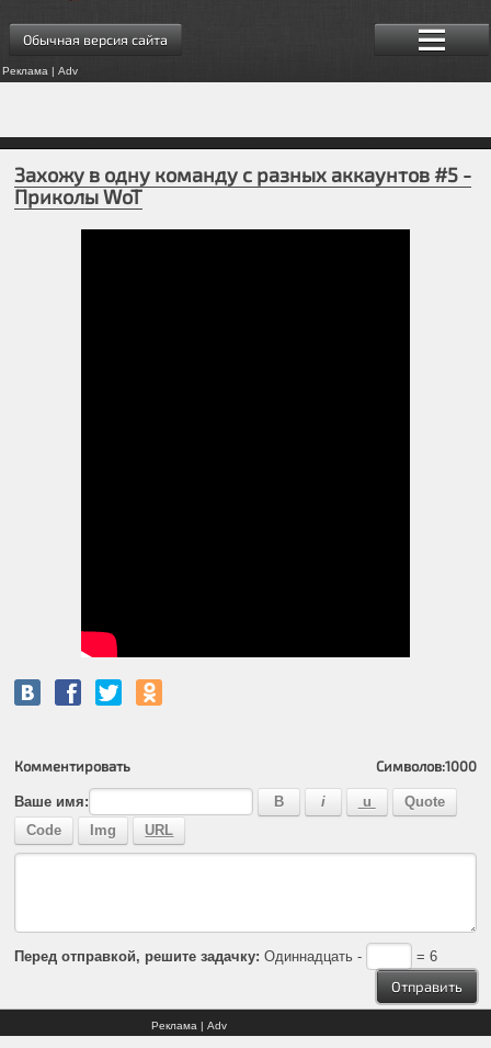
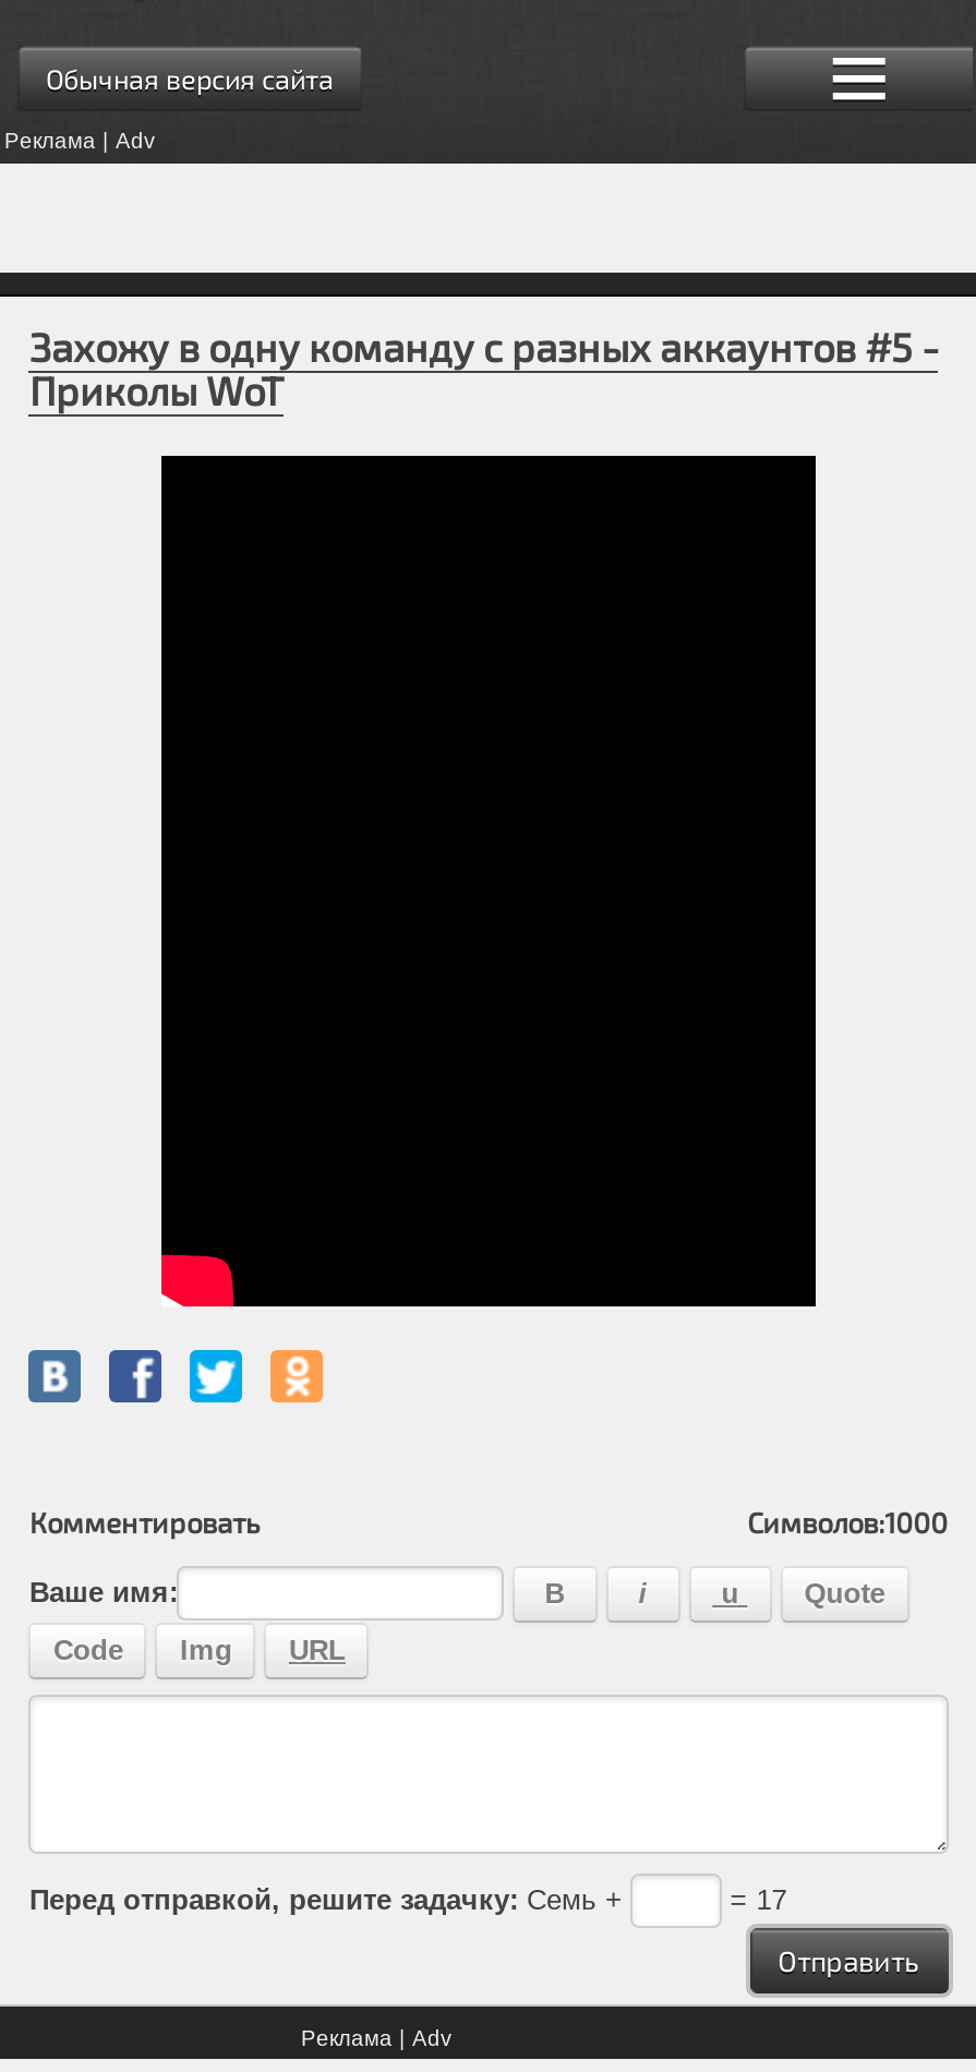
[15,948,366,964] Перед отправкой, решите задачку: Одиннадцать - -> [29,1884,631,1916] Перед отправкой, решите задачку: Семь +
[412,948,437,964] = 6 -> [721,1884,787,1916] = 17

